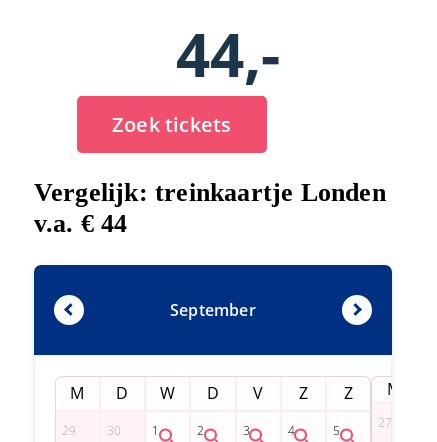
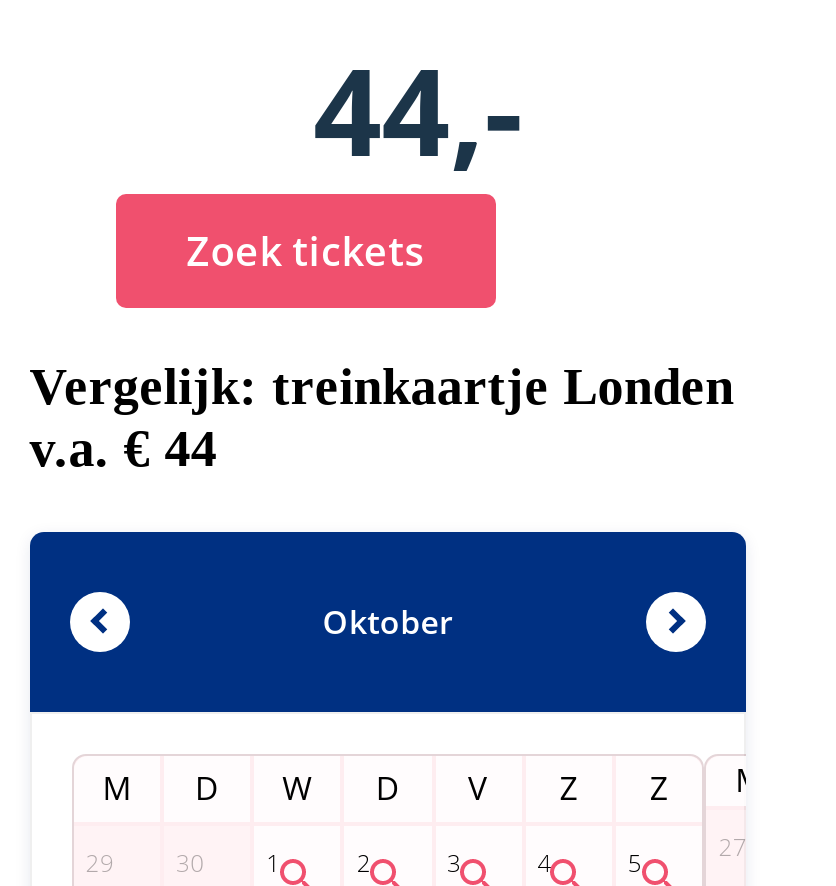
[170,298,256,320] September -> [323,599,453,643] Oktober

